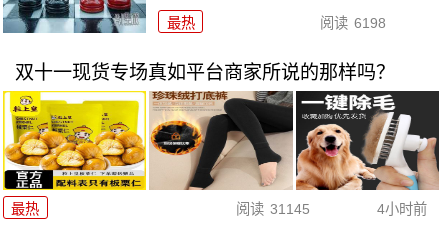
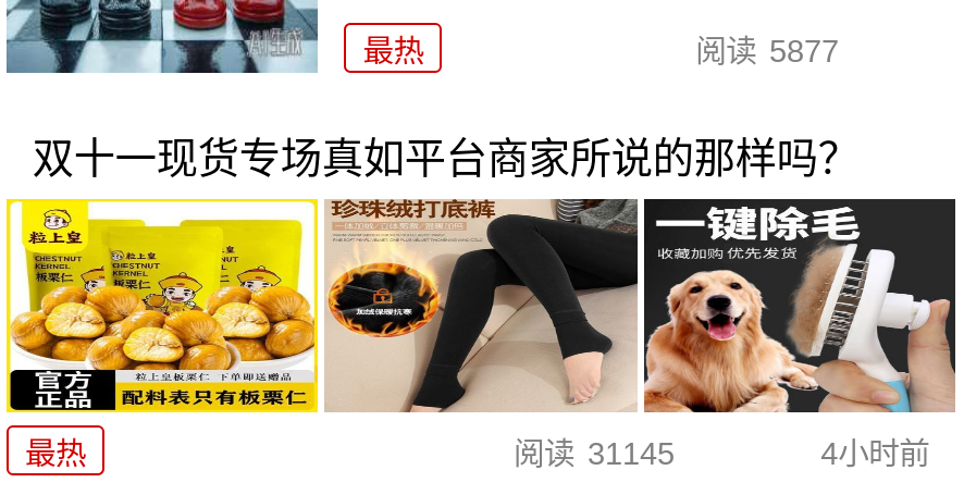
[320,15,385,31] 阅读 6198 -> [695,33,839,68] 阅读 5877

